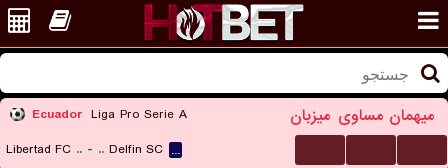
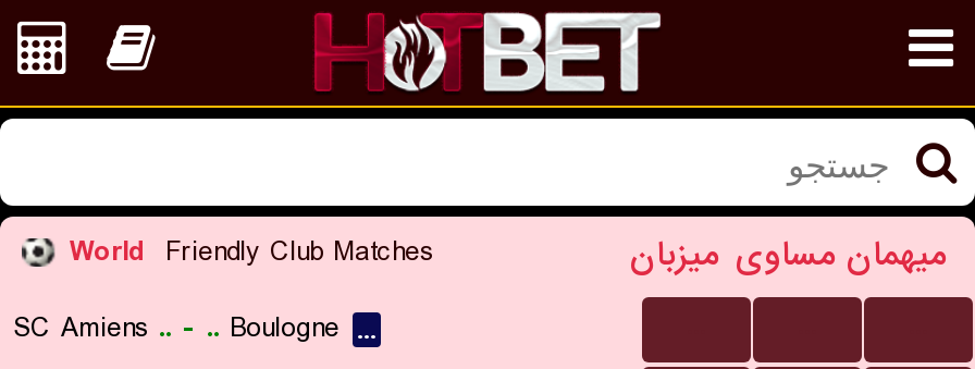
[32,105,187,124] Ecuador Liga Pro Serie A -> [70,232,433,273] World Friendly Club Matches
[6,140,180,159] Libertad FC .. - .. Delfin SC ... -> [13,308,377,349] SC Amiens .. - .. Boulogne ...

